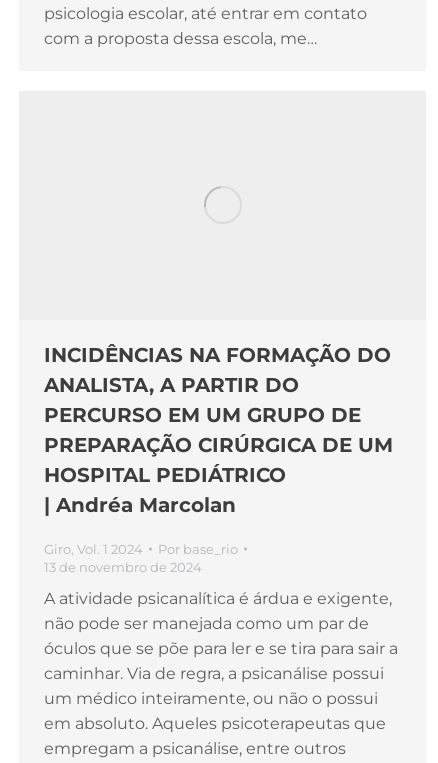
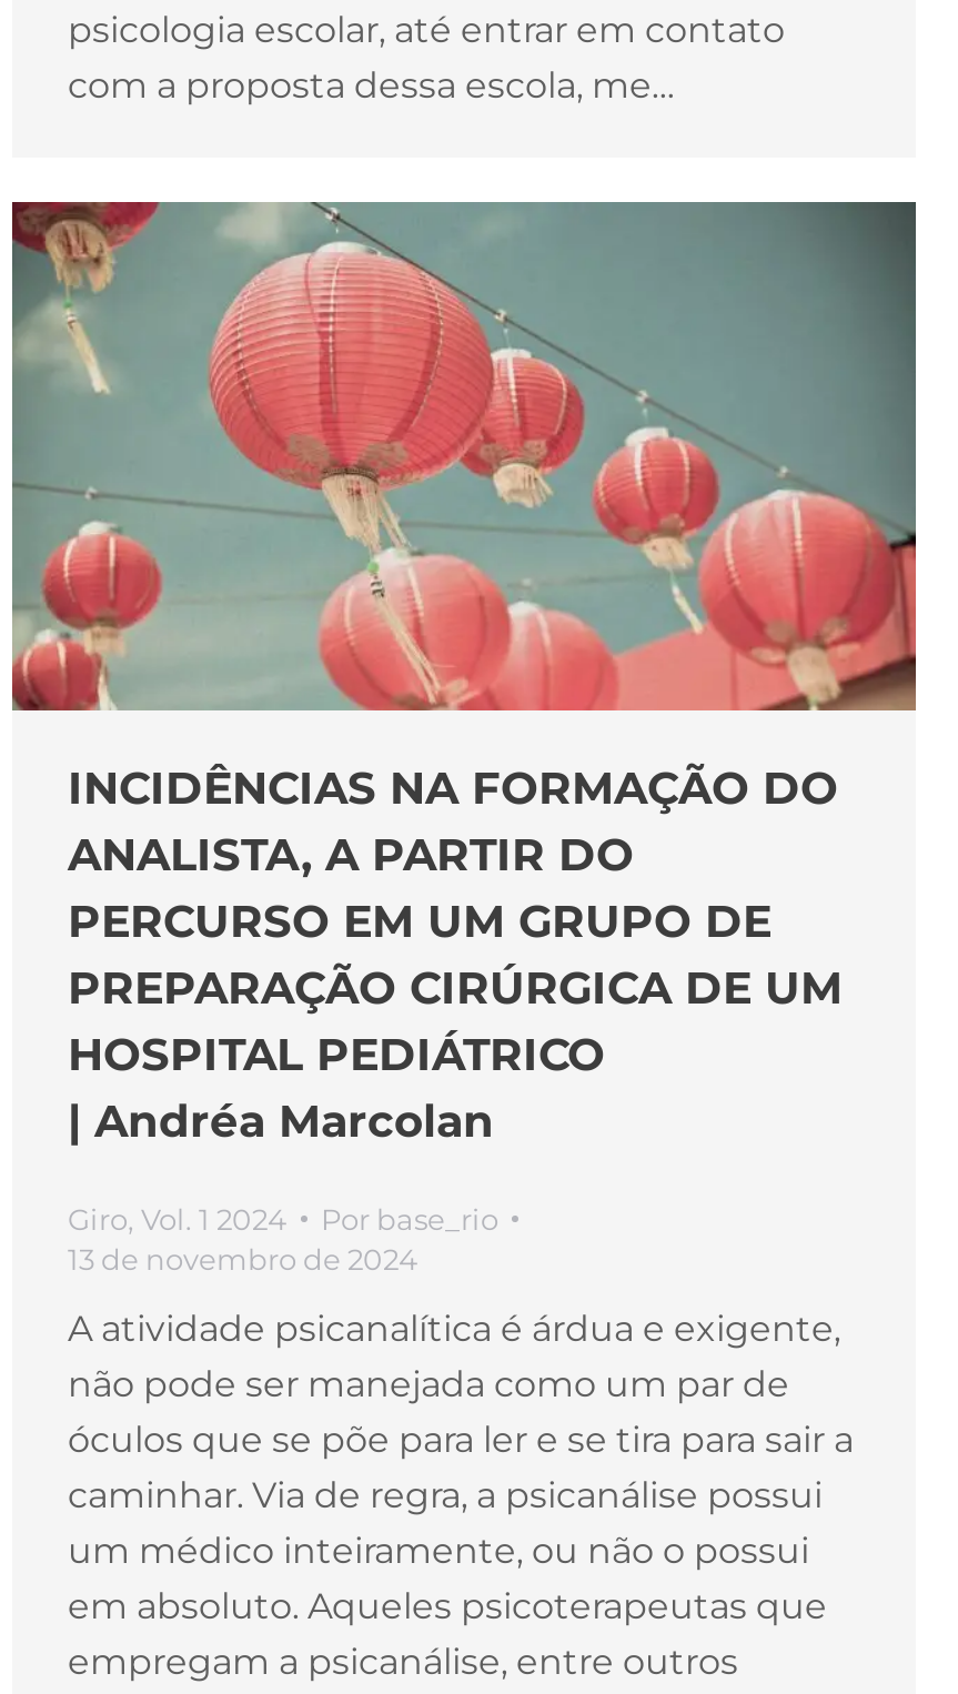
none -> [10,200,918,713] [image]

